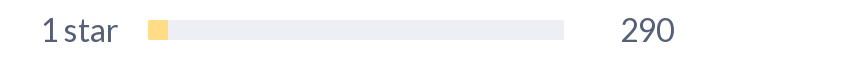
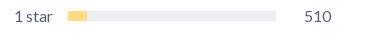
[620,10,674,48] 290 -> [304,6,331,25] 510

